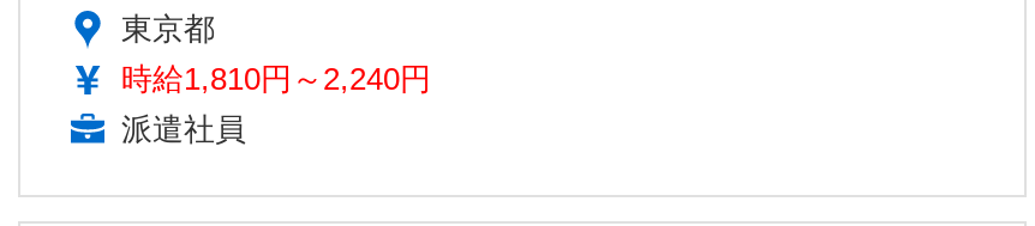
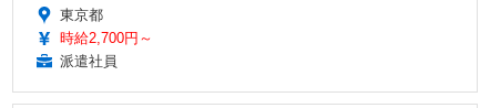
[121,61,431,97] 時給1,810円～2,240円 -> [60,30,153,47] 時給2,700円～

